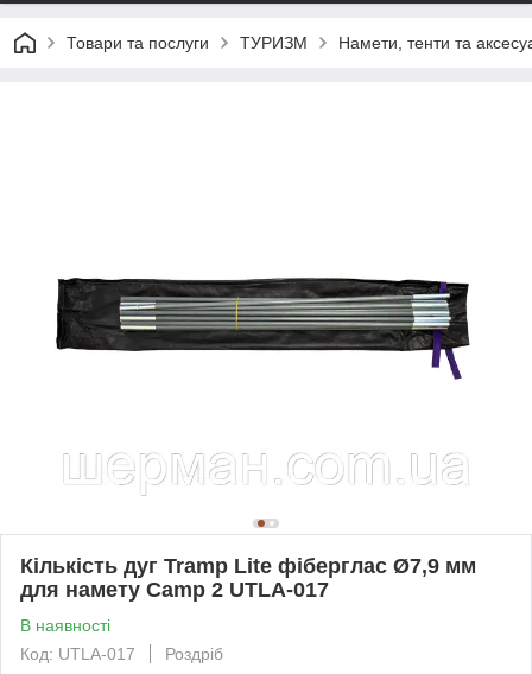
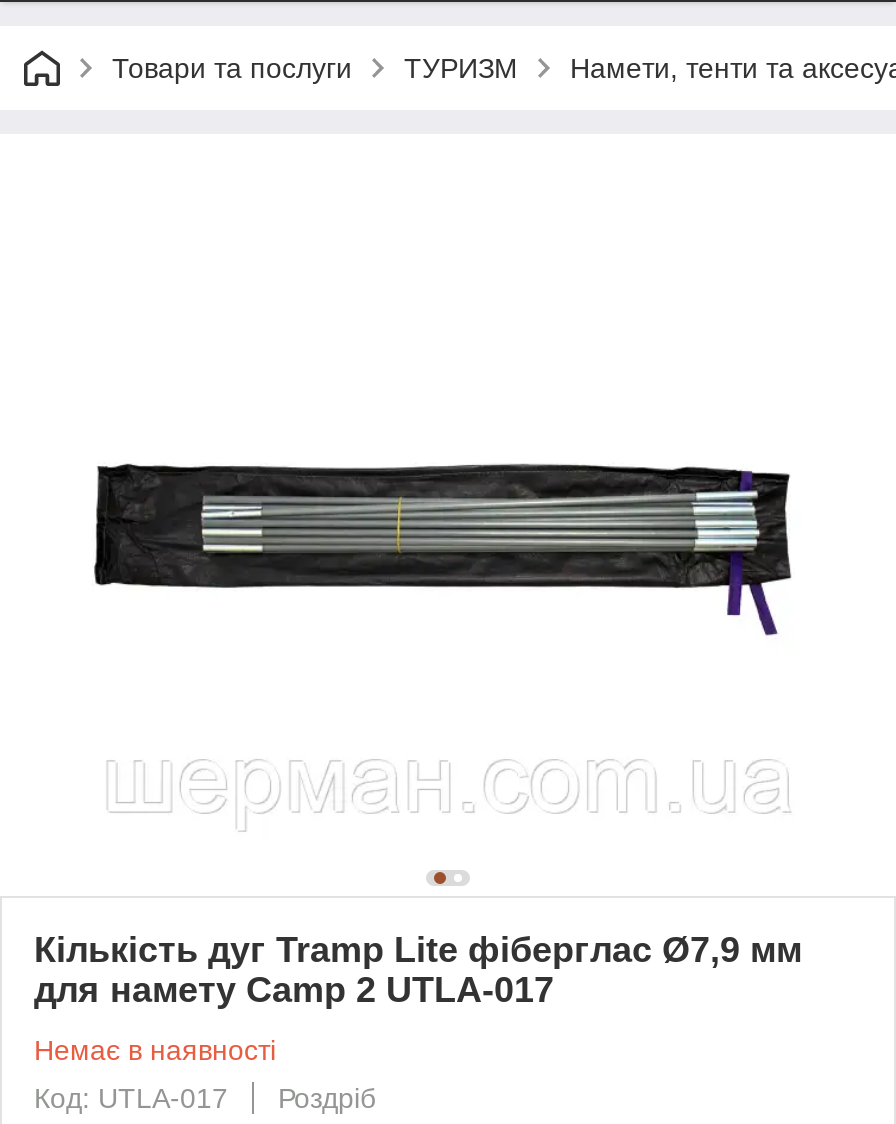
[20,616,110,635] В наявності -> [34,1034,276,1066] Немає в наявності

